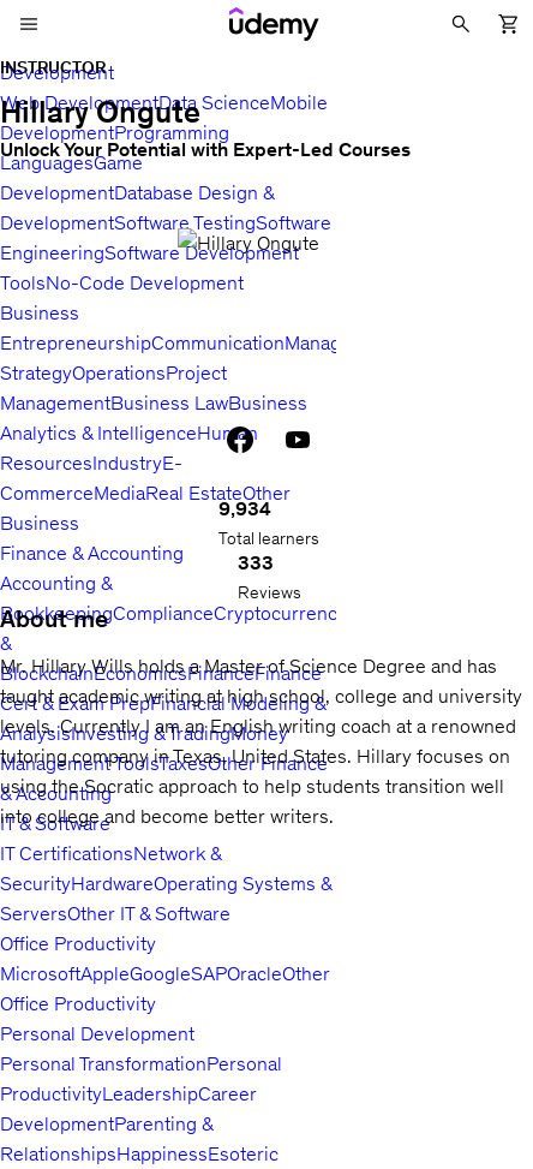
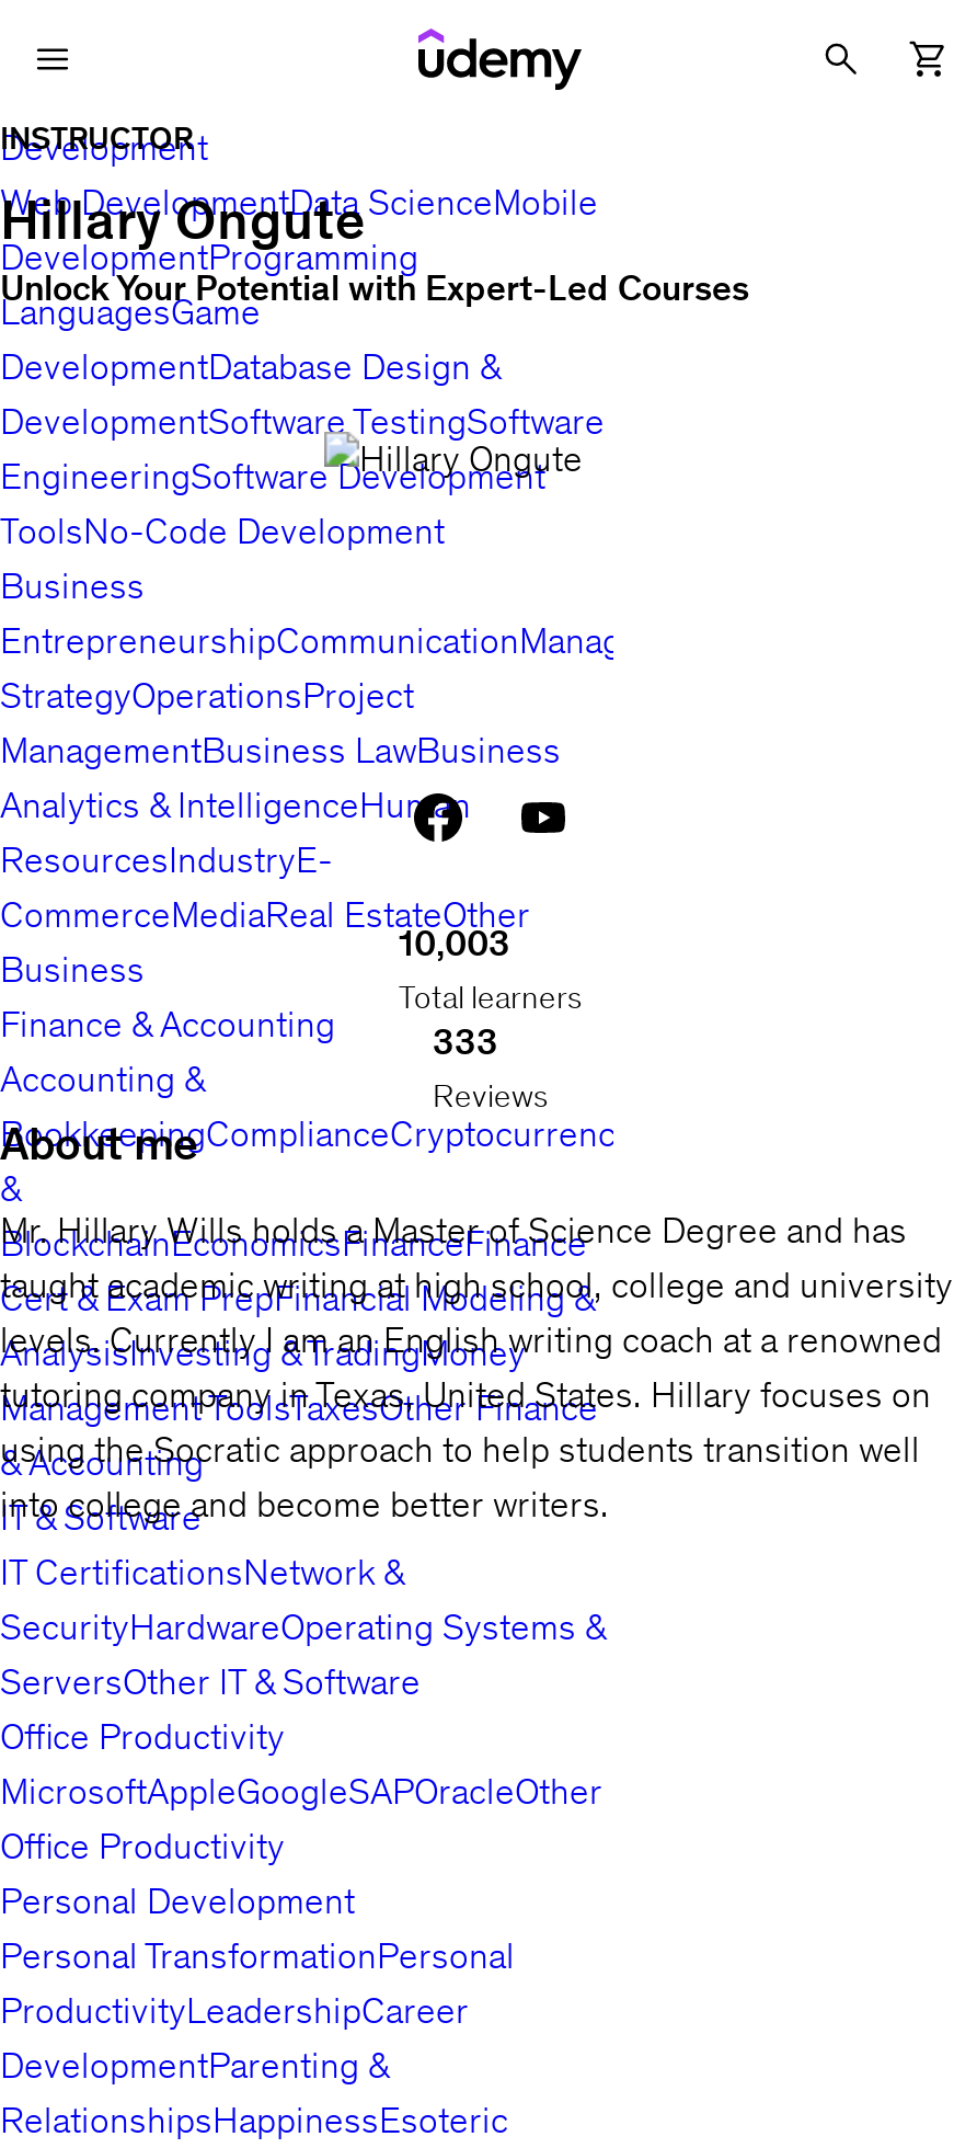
[218,496,271,520] 9,934 -> [399,921,510,964] 10,003

